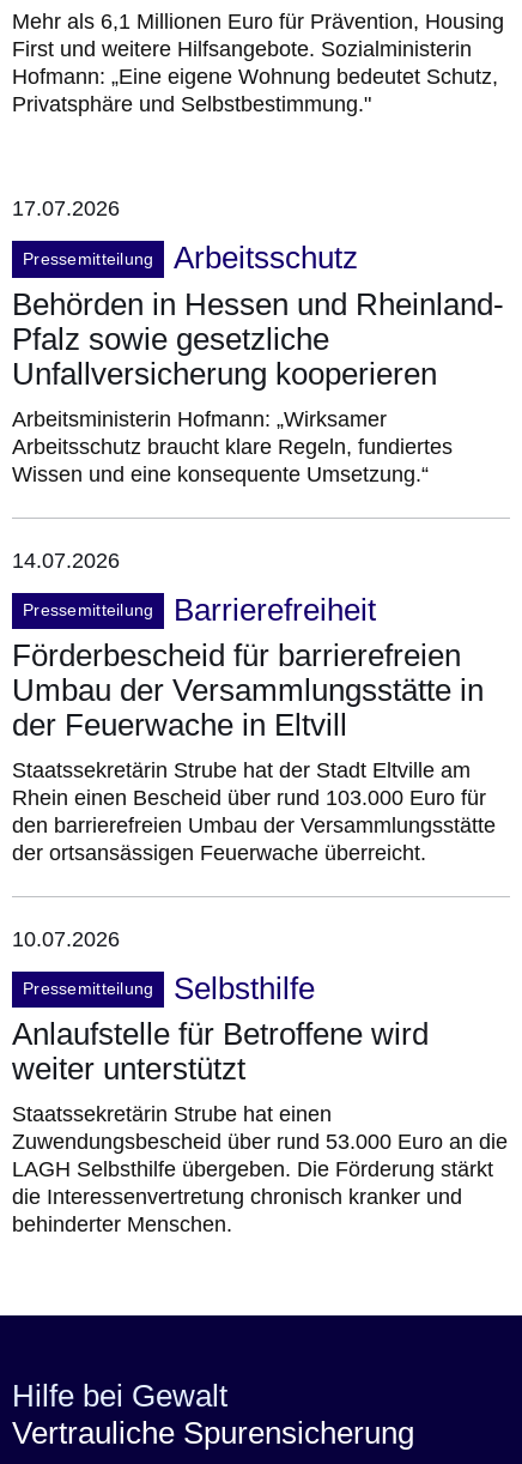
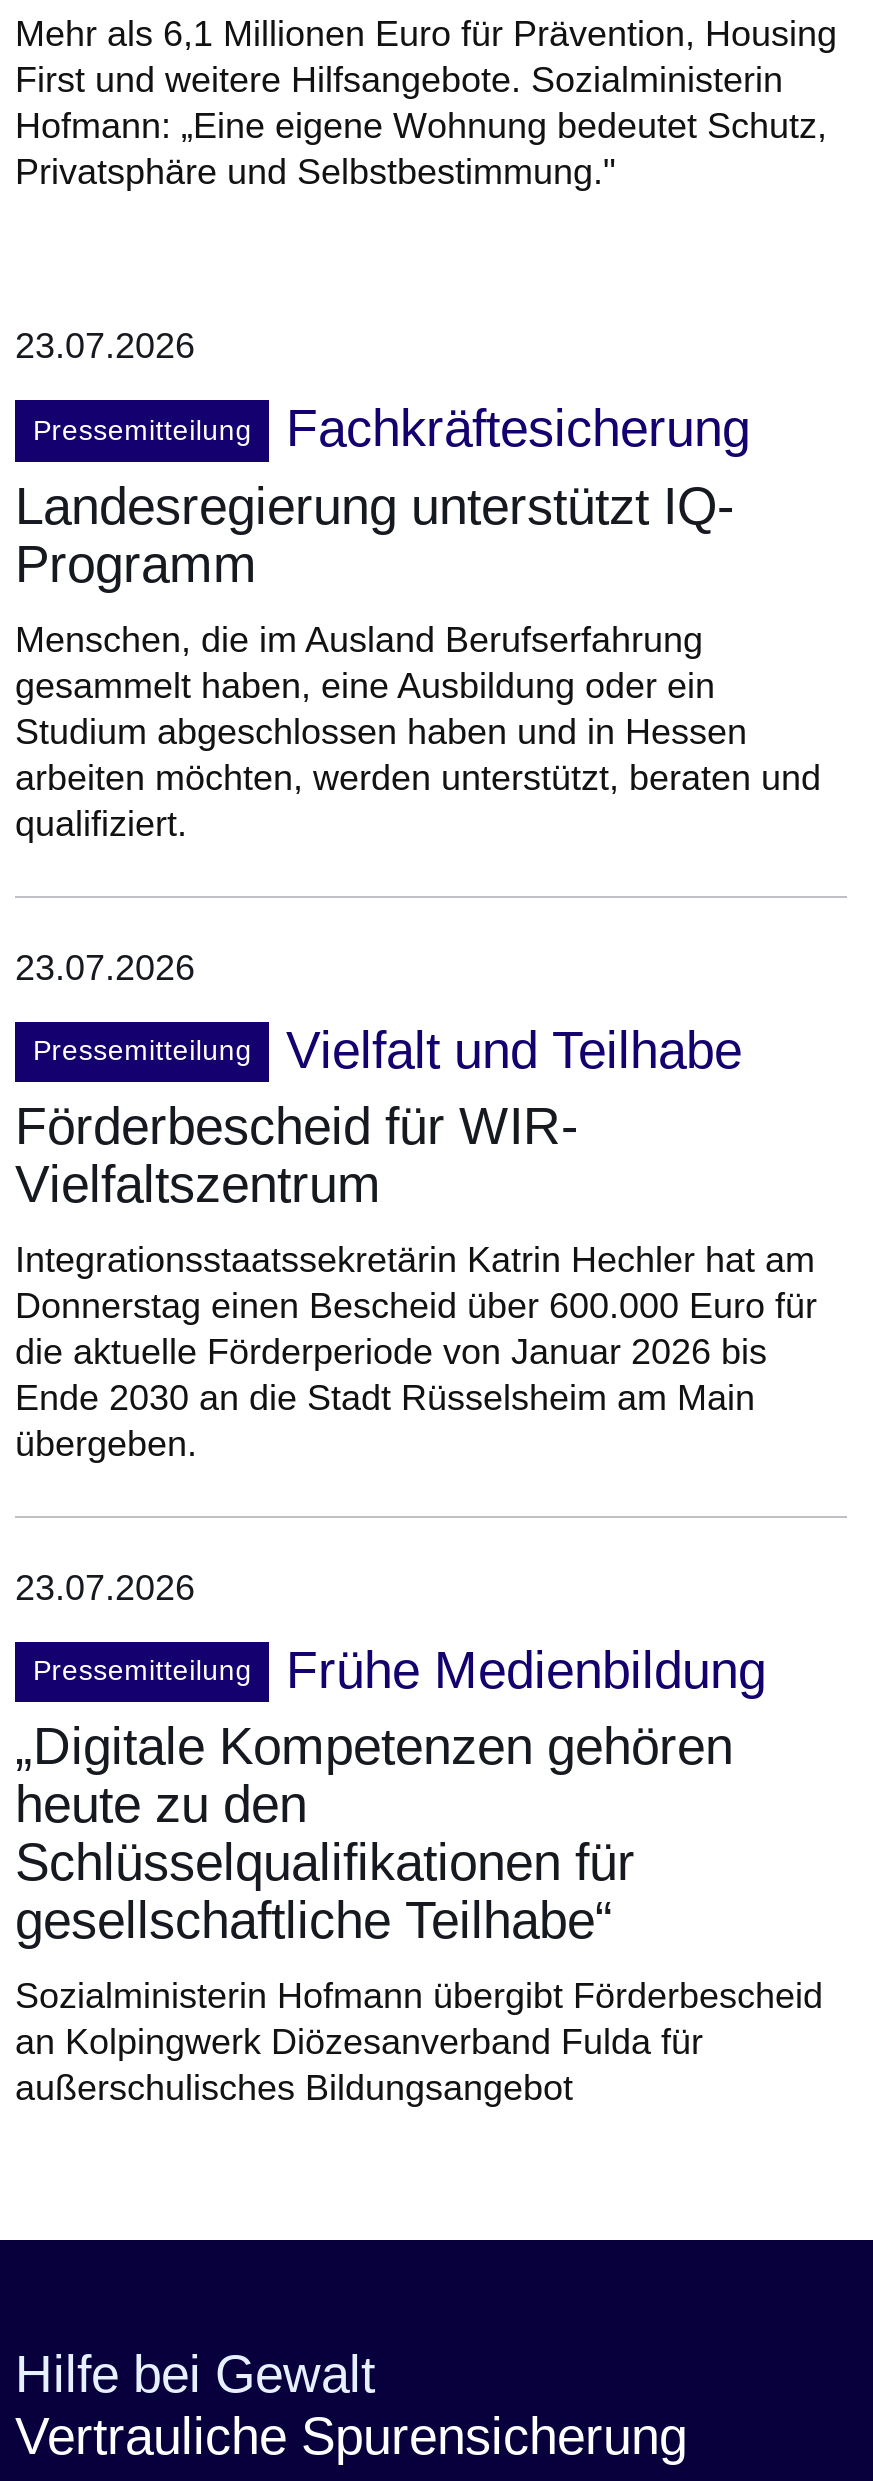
[12,197,120,221] 17.07.2026 -> [15,327,195,367] 23.07.2026
[12,240,504,486] Arbeitsschutz | Behörden in Hessen und Rheinland- | Pfalz sowie gesetzliche | Unfallversicherung kooperieren | Arbeitsministerin Hofmann: „Wirksamer | Arbeitsschutz braucht klare Regeln, fundiertes | Wissen und eine konsequente Umsetzung.“ -> [15,399,821,843] Fachkräftesicherung | Landesregierung unterstützt IQ- | Programm | Menschen, die im Ausland Berufserfahrung | gesammelt haben, eine Ausbildung oder ein | Studium abgeschlossen haben und in Hessen | arbeiten möchten, werden unterstützt, beraten und | qualifiziert.
[12,548,120,572] 14.07.2026 -> [15,947,195,987] 23.07.2026
[12,591,496,865] Barrierefreiheit | Förderbescheid für barrierefreien | Umbau der Versammlungsstätte in | der Feuerwache in Eltvill | Staatssekretärin Strube hat der Stadt Eltville am | Rhein einen Bescheid über rund 103.000 Euro für | den barrierefreien Umbau der Versammlungsstätte | der ortsansässigen Feuerwache überreicht. -> [15,1019,817,1464] Vielfalt und Teilhabe | Förderbescheid für WIR- | Vielfaltszentrum | Integrationsstaatssekretärin Katrin Hechler hat am | Donnerstag einen Bescheid über 600.000 Euro für | die aktuelle Förderperiode von Januar 2026 bis | Ende 2030 an die Stadt Rüsselsheim am Main | übergeben.
[12,927,120,951] 10.07.2026 -> [15,1568,195,1608] 23.07.2026
[12,970,508,1236] Selbsthilfe | Anlaufstelle für Betroffene wird | weiter unterstützt | Staatssekretärin Strube hat einen | Zuwendungsbescheid über rund 53.000 Euro an die | LAGH Selbsthilfe übergeben. Die Förderung stärkt | die Interessenvertretung chronisch kranker und | behinderter Menschen. -> [15,1640,823,2108] Frühe Medienbildung | „Digitale Kompetenzen gehören | heute zu den | Schlüsselqualifikationen für | gesellschaftliche Teilhabe“ | Sozialministerin Hofmann übergibt Förderbescheid | an Kolpingwerk Diözesanverband Fulda für | außerschulisches Bildungsangebot

